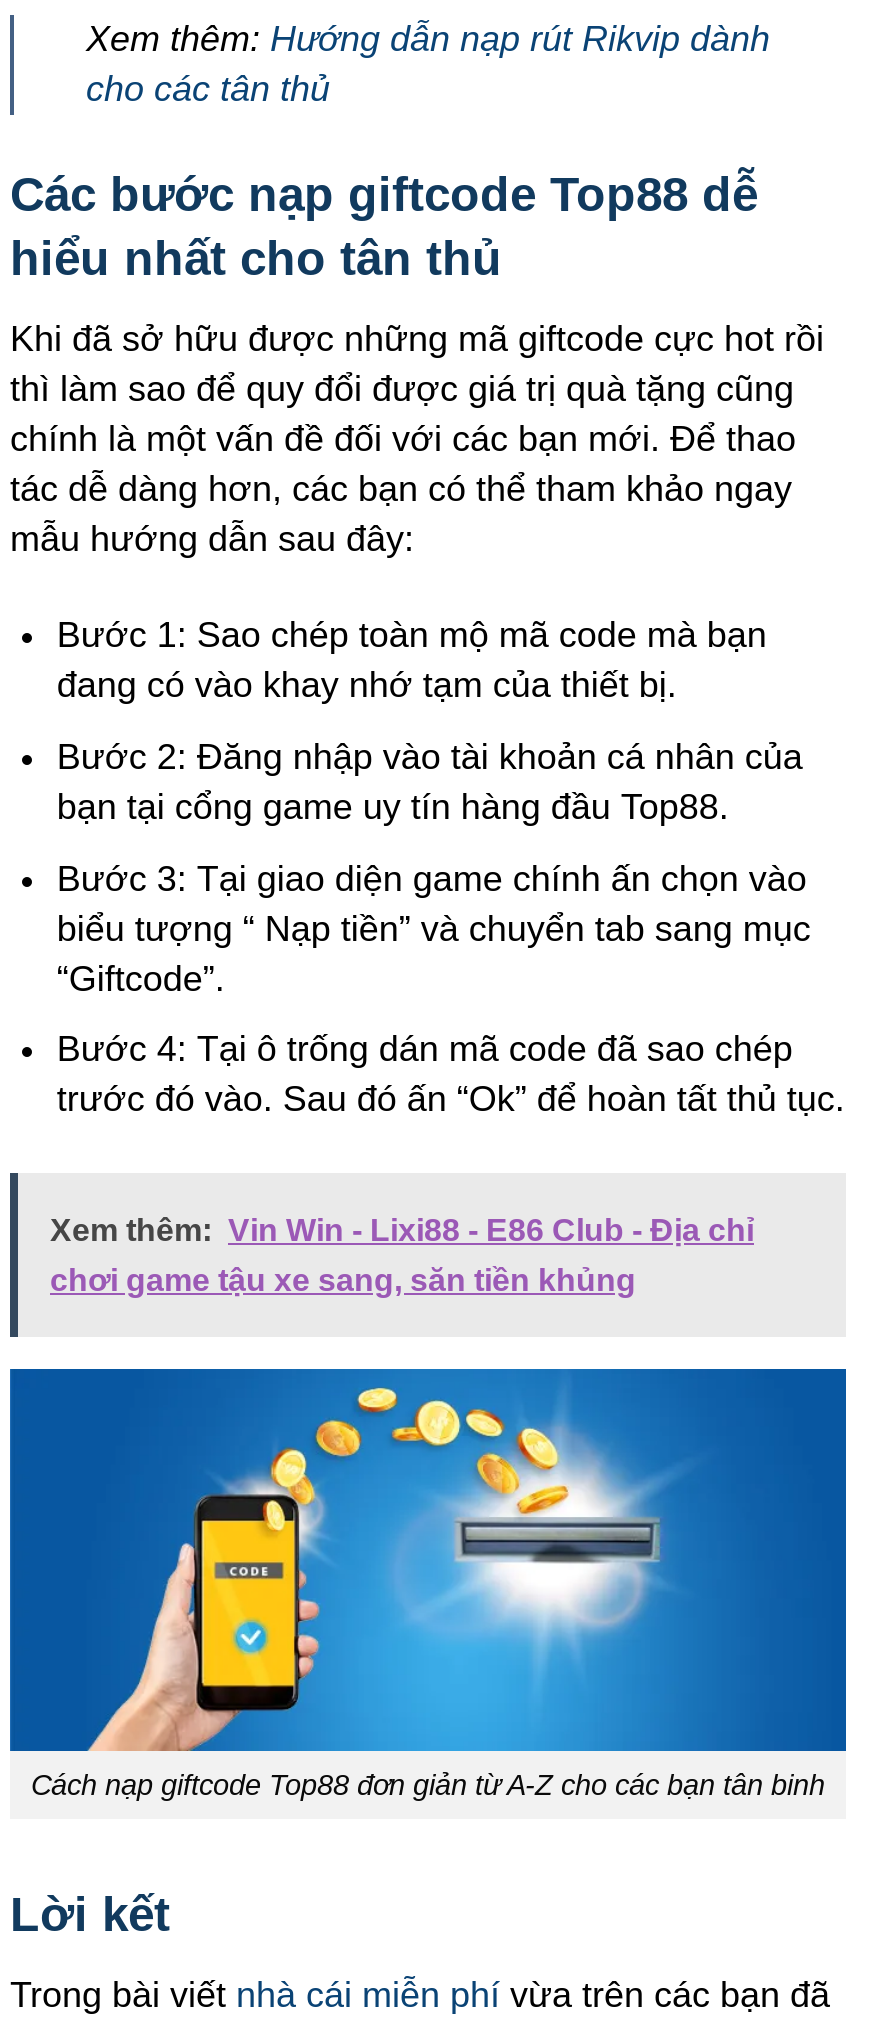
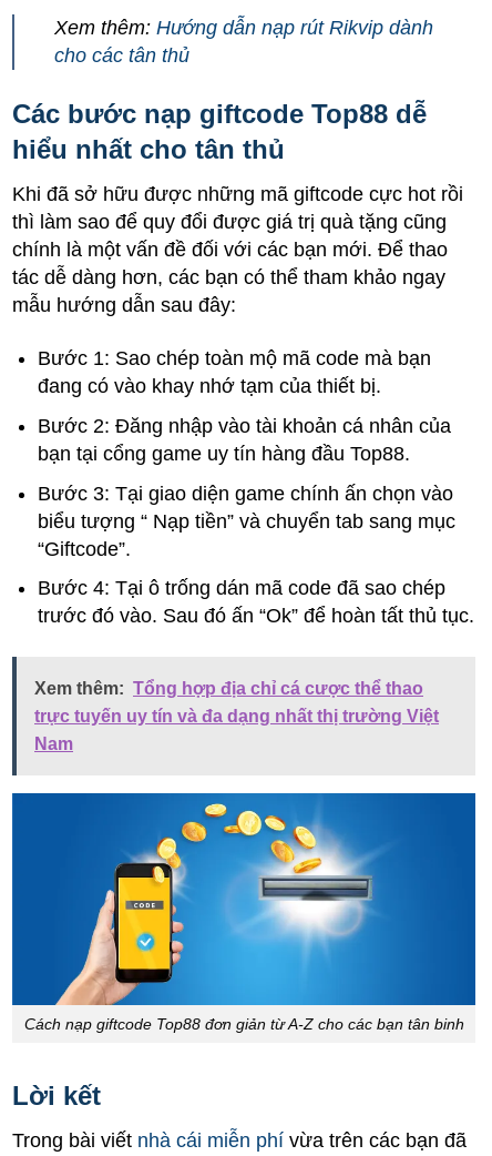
[50,1213,754,1297] Xem thêm: Vin Win - Lixi88 - E86 Club - Địa chỉ | chơi game tậu xe sang, săn tiền khủng -> [34,679,439,753] Xem thêm: Tổng hợp địa chỉ cá cược thể thao | trực tuyến uy tín và đa dạng nhất thị trường Việt | Nam

